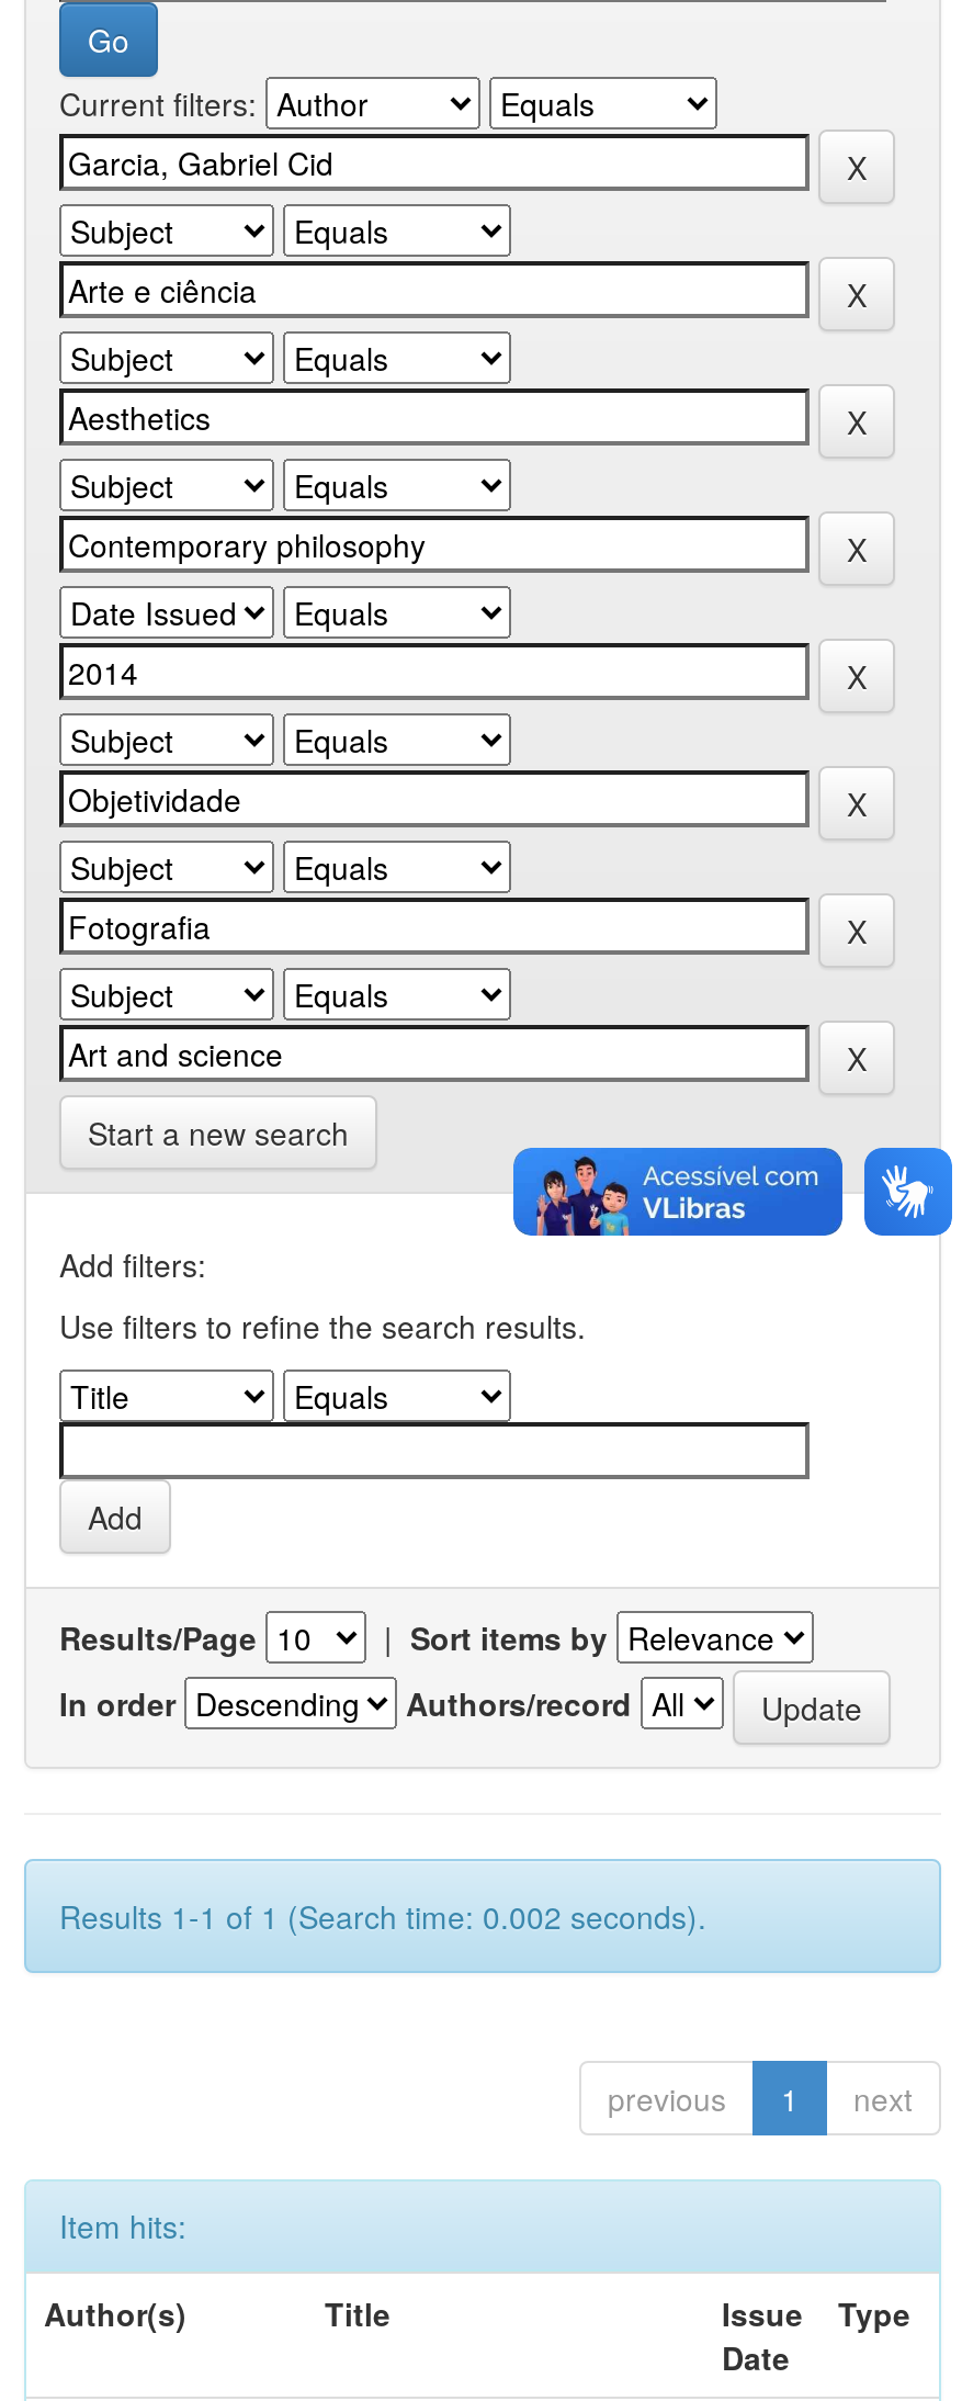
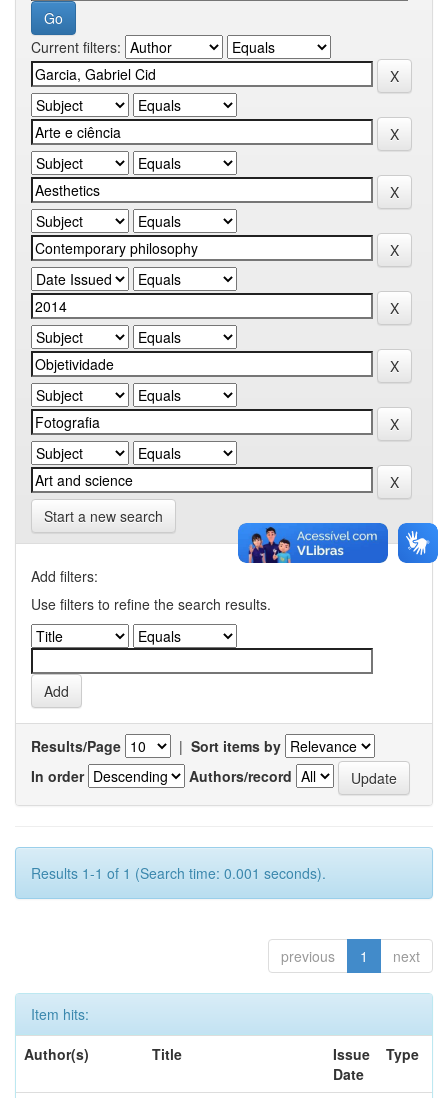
[59,1894,706,1938] Results 1-1 of 1 (Search time: 0.002 seconds). -> [31,863,326,883] Results 1-1 of 1 (Search time: 0.001 seconds).

